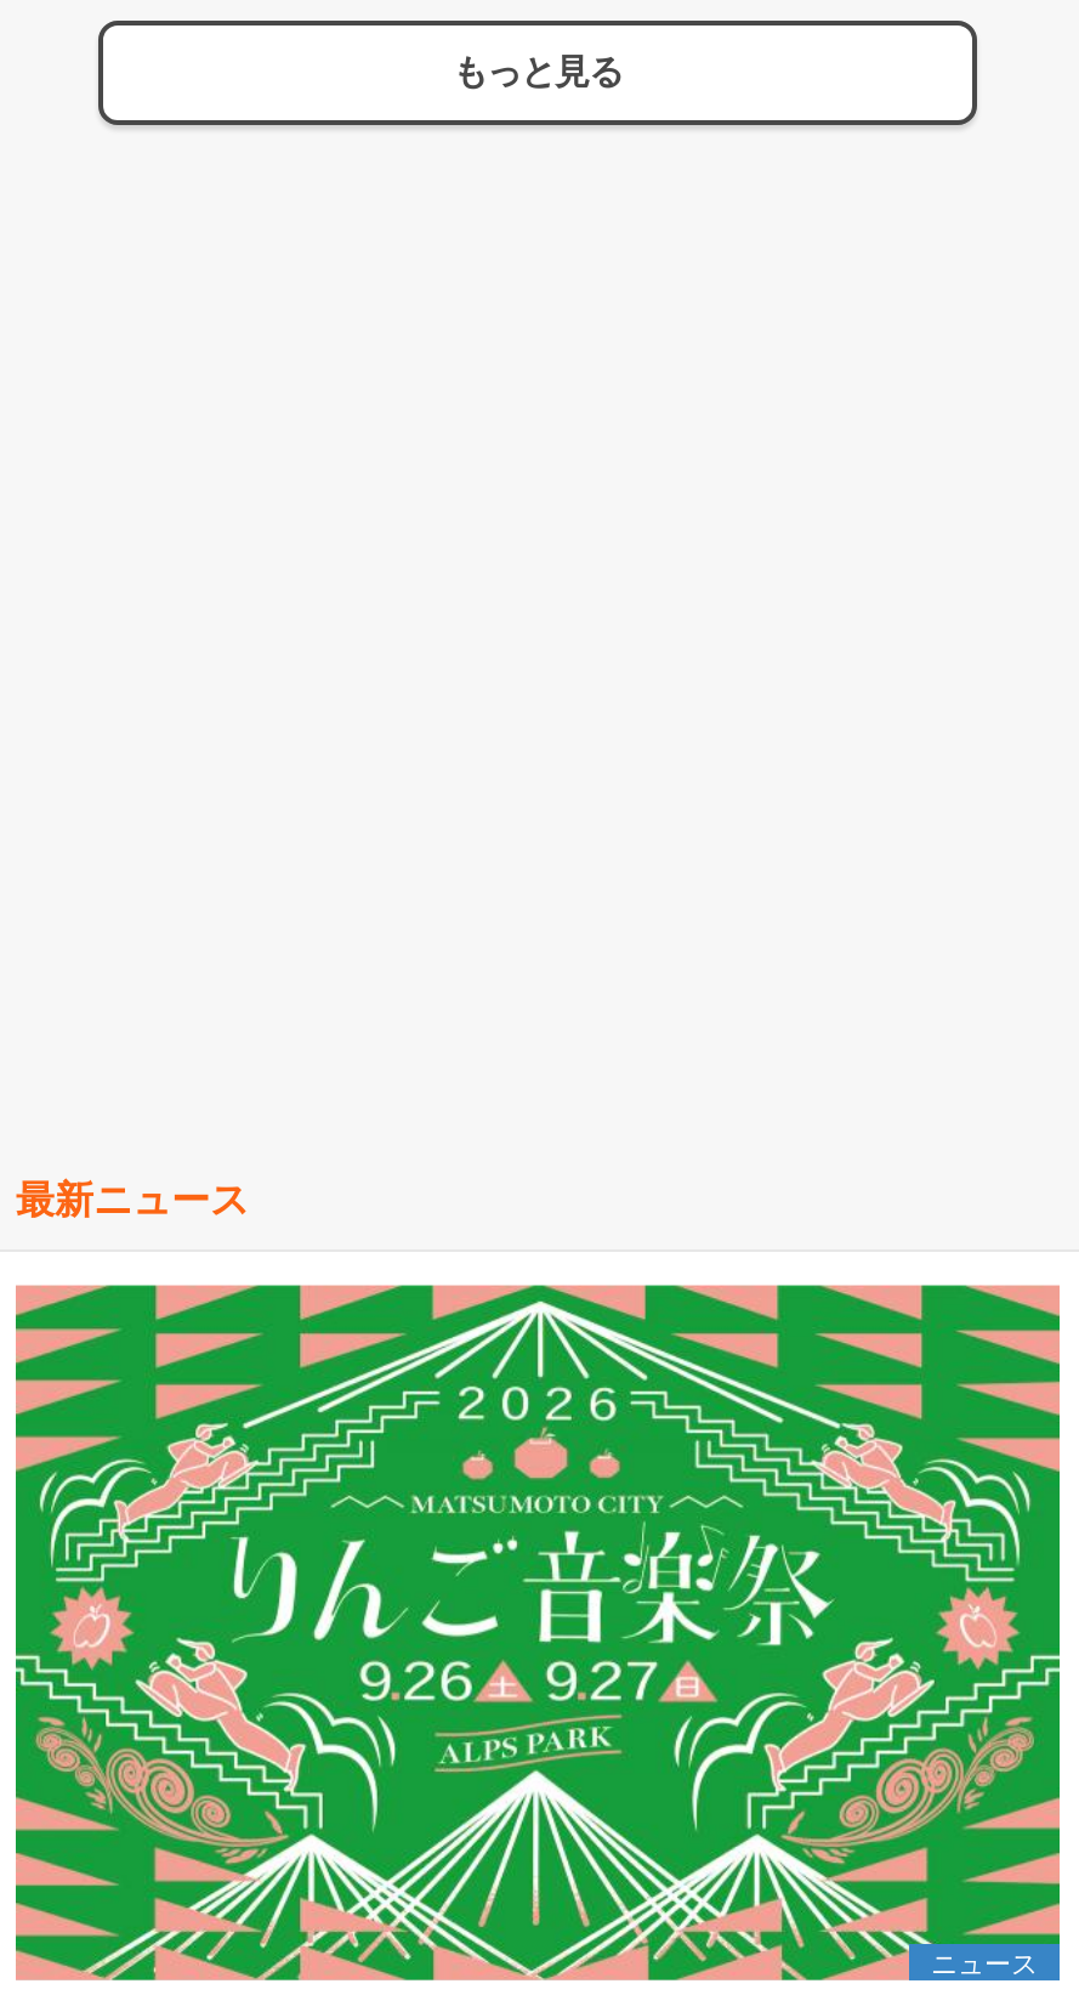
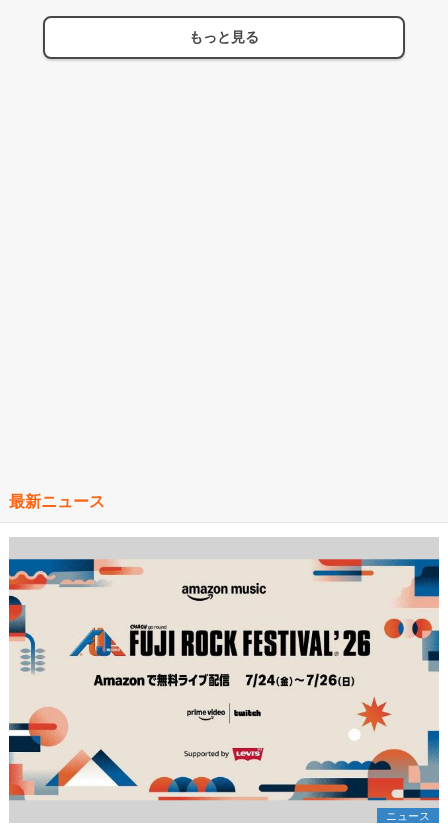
[13,1283,1062,1983] [image] -> [8,537,440,823] [image]

